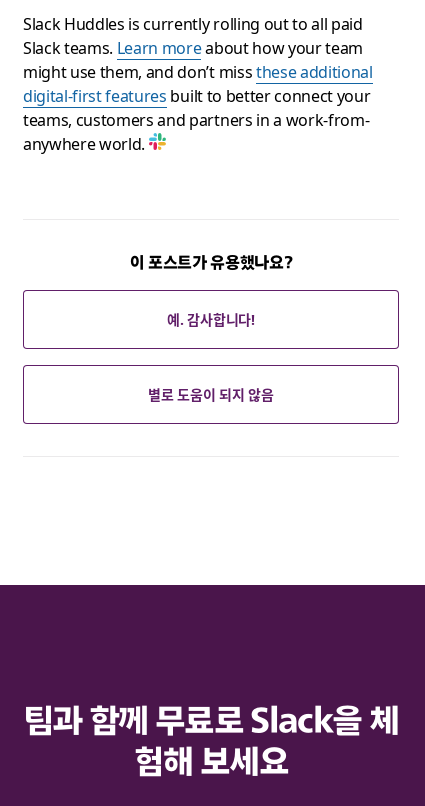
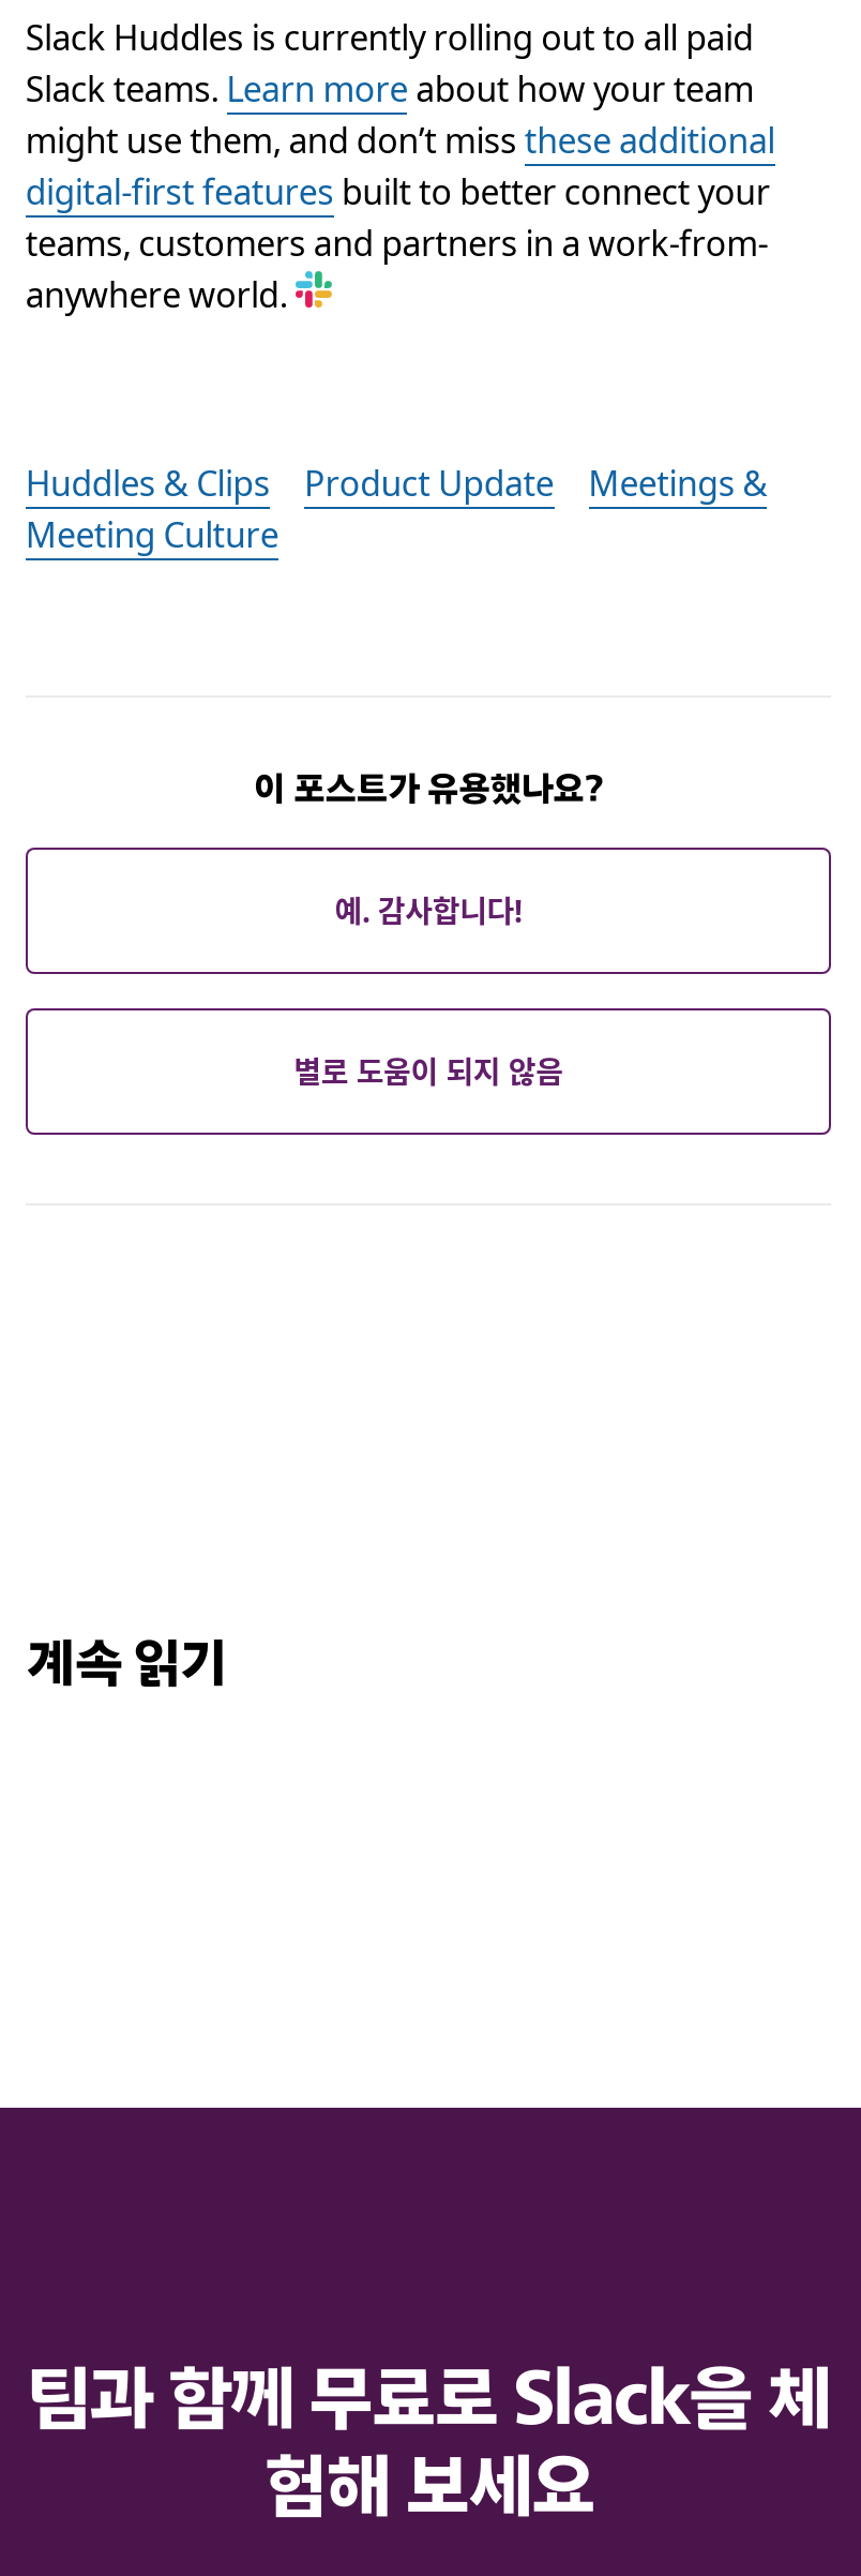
none -> [25,456,768,559] Huddles & Clips | Product Update | Meetings & | Meeting Culture
none -> [25,1628,226,1694] 계속 읽기

